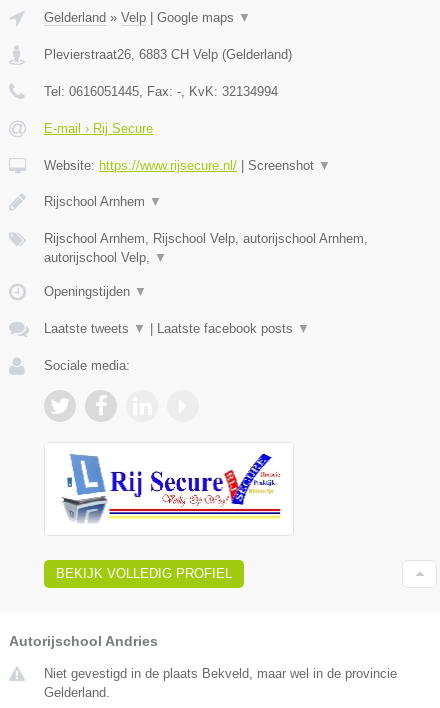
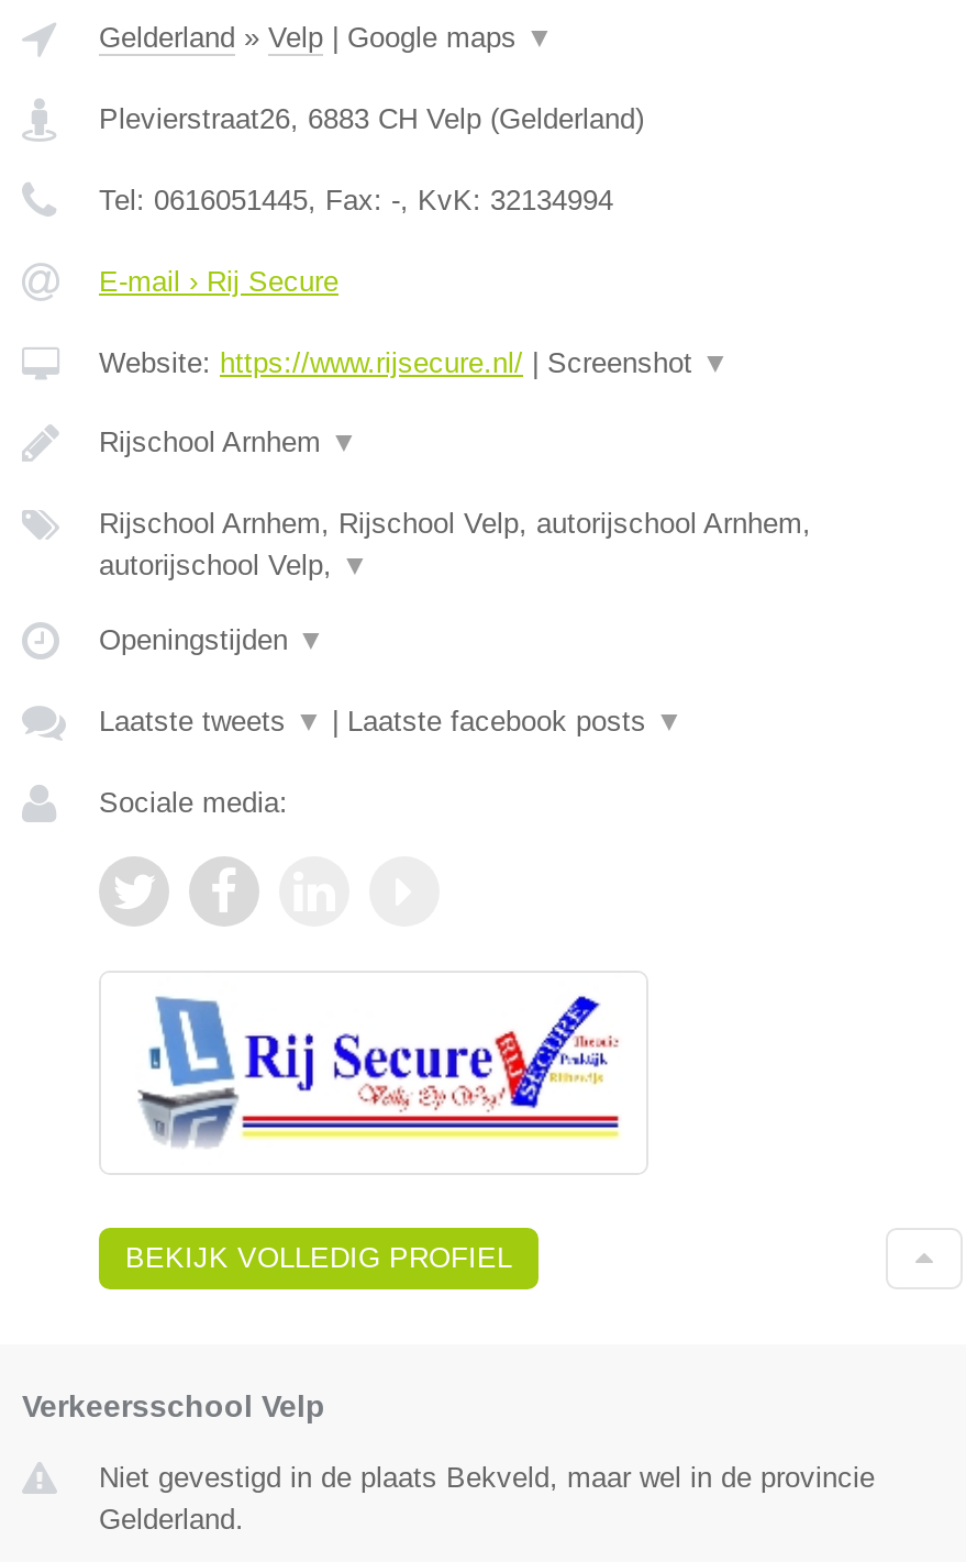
[9,632,158,648] Autorijschool Andries -> [22,1388,325,1423] Verkeersschool Velp

